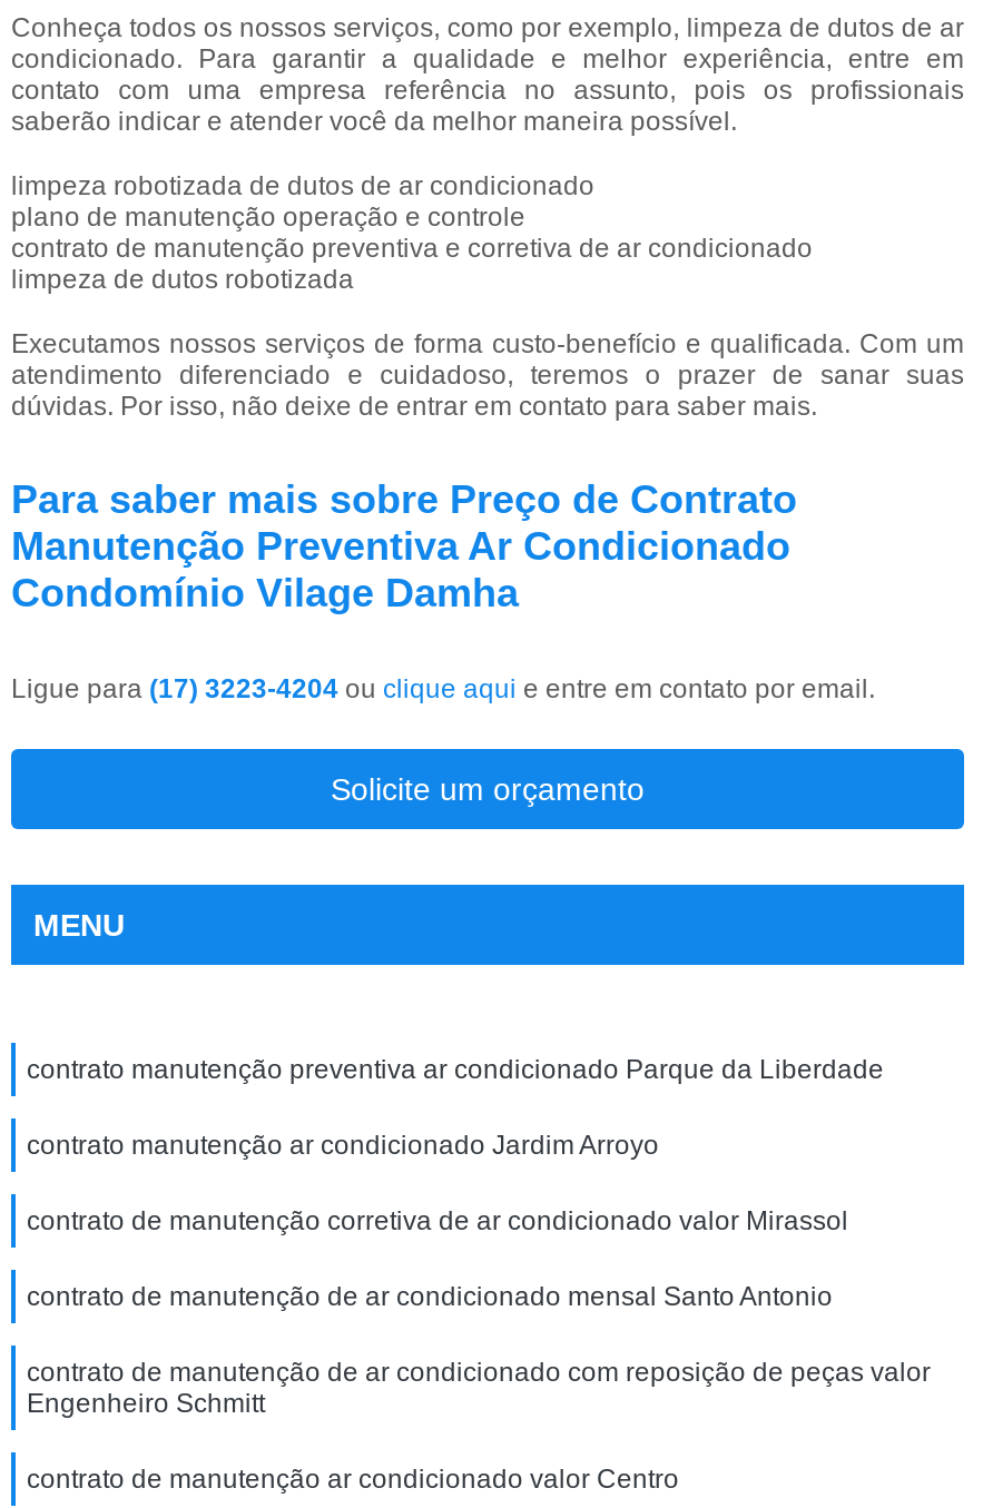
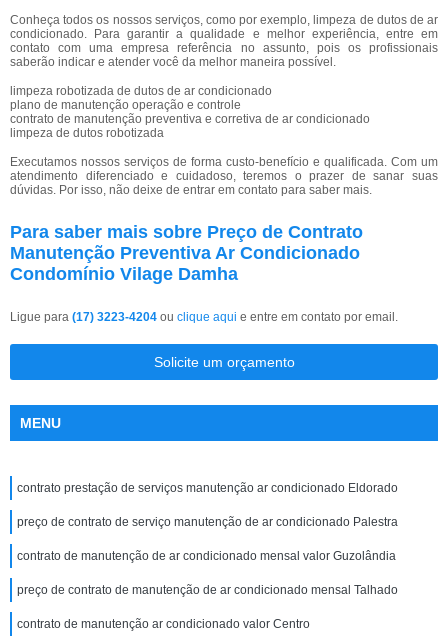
[27,1054,931,1419] contrato manutenção preventiva ar condicionado Parque da Liberdade | contrato manutenção ar condicionado Jardim Arroyo | contrato de manutenção corretiva de ar condicionado valor Mirassol | contrato de manutenção de ar condicionado mensal Santo Antonio | contrato de manutenção de ar condicionado com reposição de peças valor | Engenheiro Schmitt -> [17,481,398,597] contrato prestação de serviços manutenção ar condicionado Eldorado | preço de contrato de serviço manutenção de ar condicionado Palestra | contrato de manutenção de ar condicionado mensal valor Guzolândia | preço de contrato de manutenção de ar condicionado mensal Talhado

